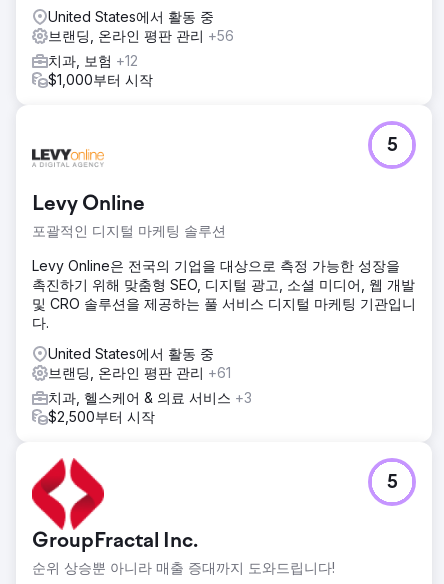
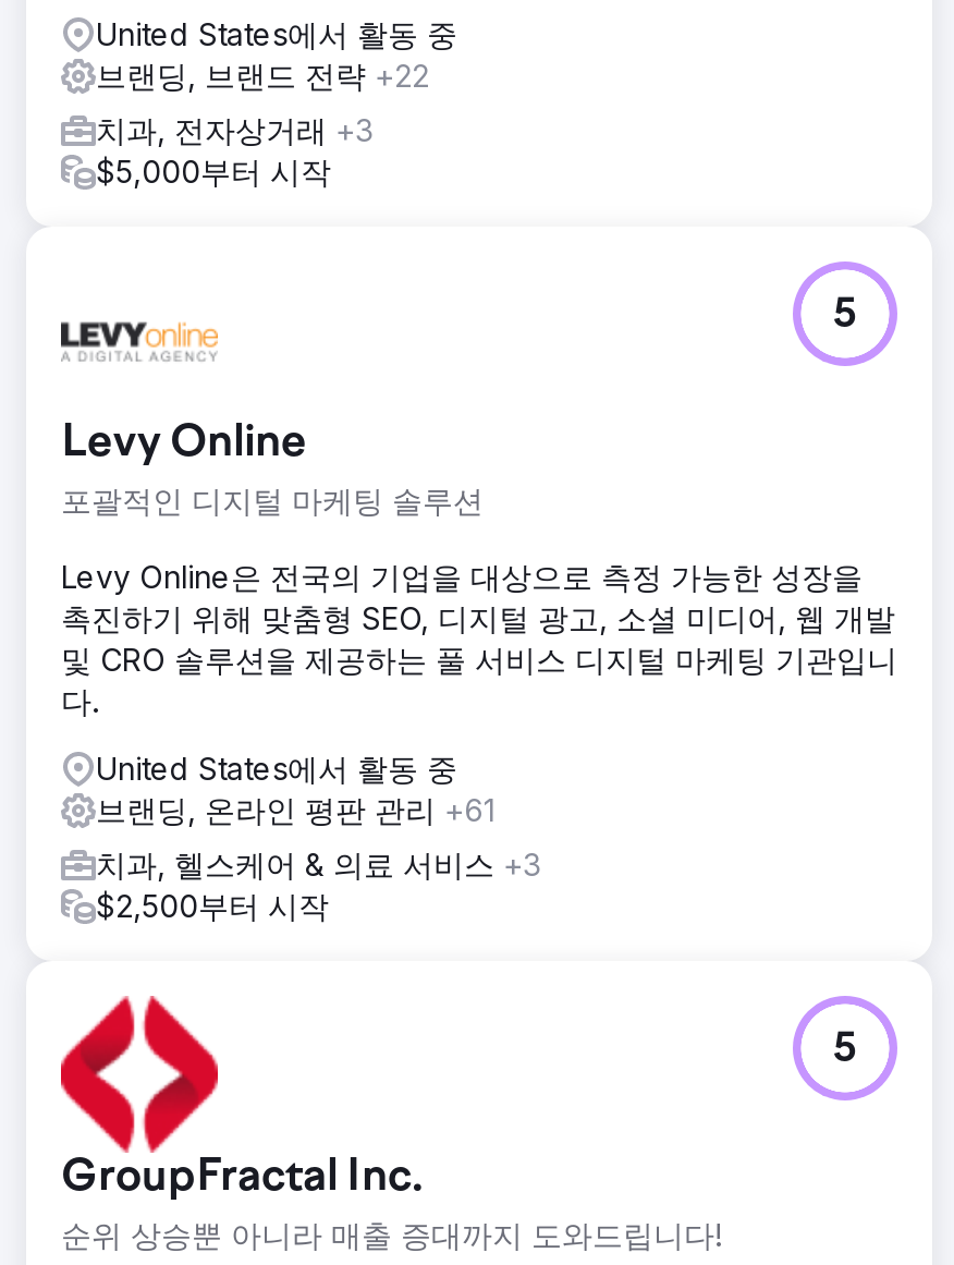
[48,27,234,44] 브랜딩, 온라인 평판 관리 +56 -> [96,57,429,94] 브랜딩, 브랜드 전략 +22
[48,52,153,88] 치과, 보험 +12 | $1,000부터 시작 -> [96,111,372,190] 치과, 전자상거래 +3 | $5,000부터 시작

